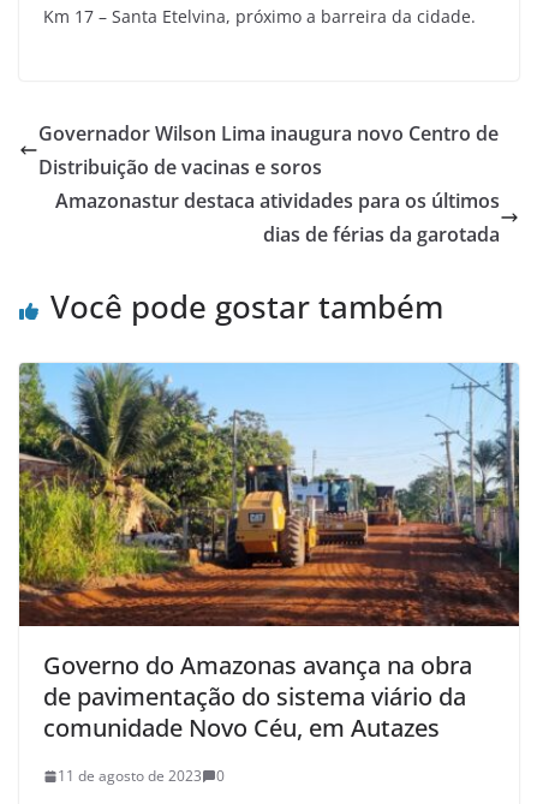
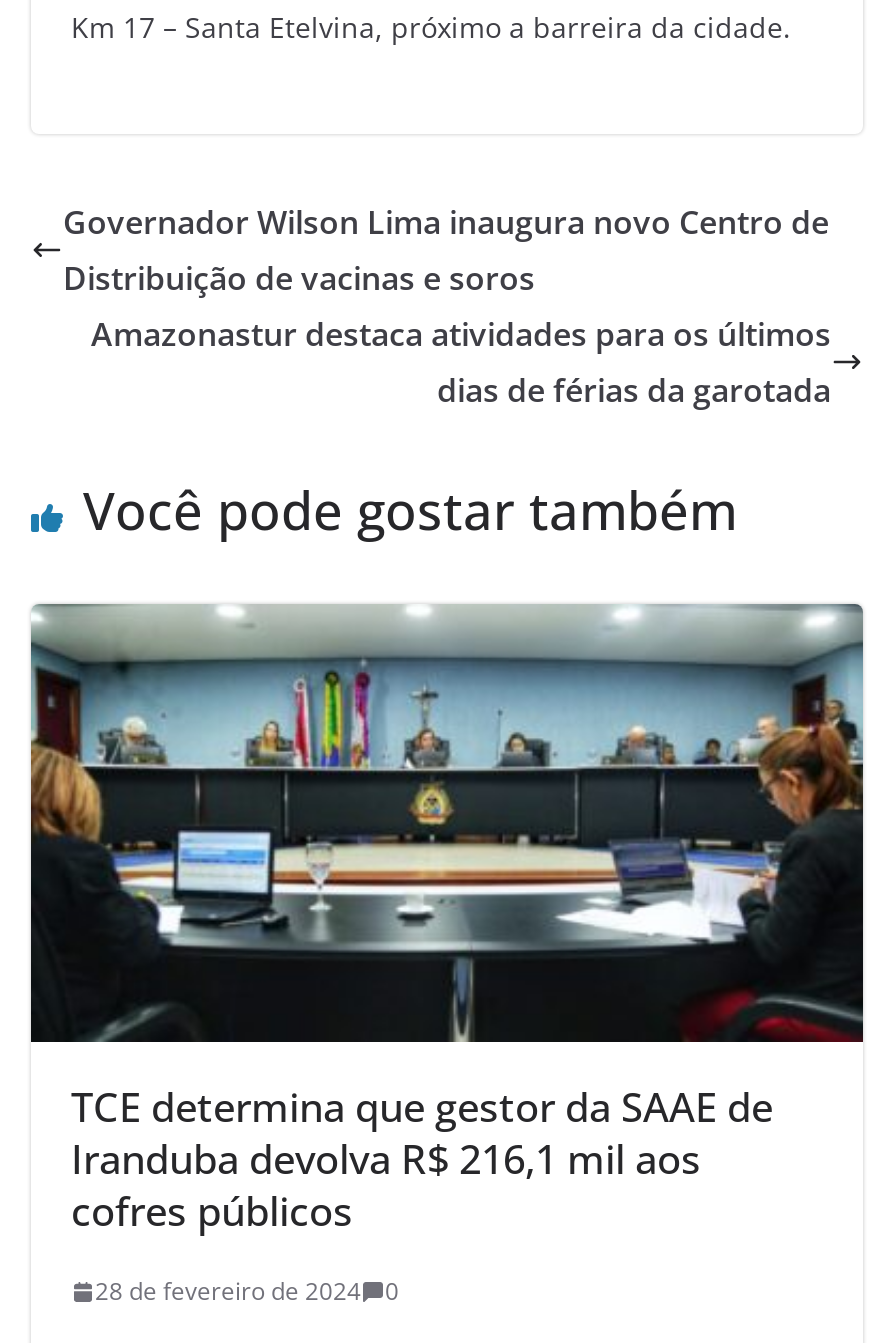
[18,362,520,744] [image] | Governo do Amazonas avança na obra | de pavimentação do sistema viário da | comunidade Novo Céu, em Autazes -> [29,602,865,1238] [image] | TCE determina que gestor da SAAE de | Iranduba devolva R$ 216,1 mil aos | cofres públicos
[58,766,202,786] 11 de agosto de 2023 -> [95,1274,361,1308] 28 de fevereiro de 2024

